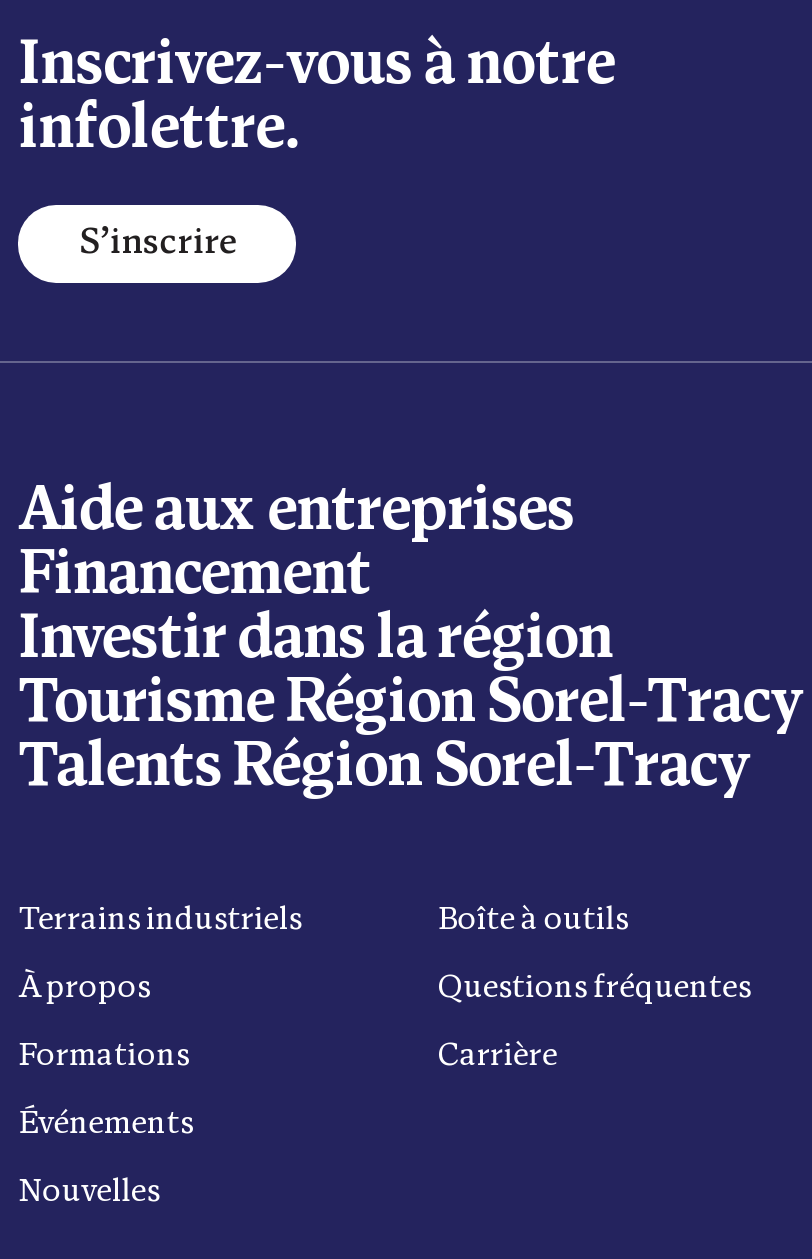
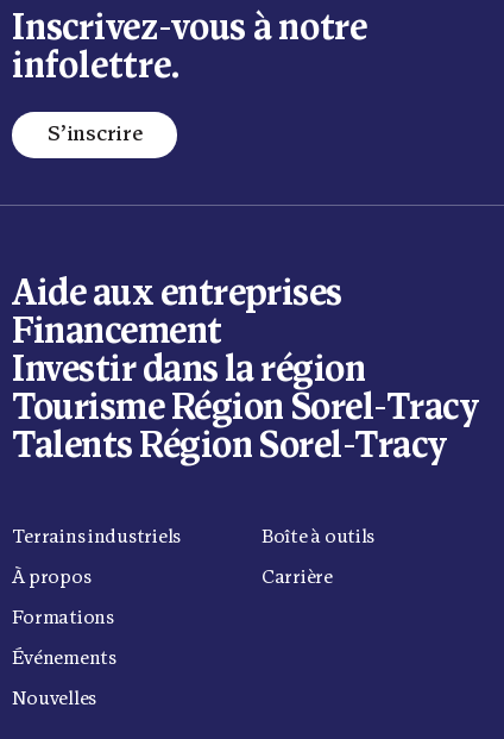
[438,972,751,1004] Questions fréquentes -> none
moved [438,1040,558,1072] -> [262,568,333,587]: Carrière

